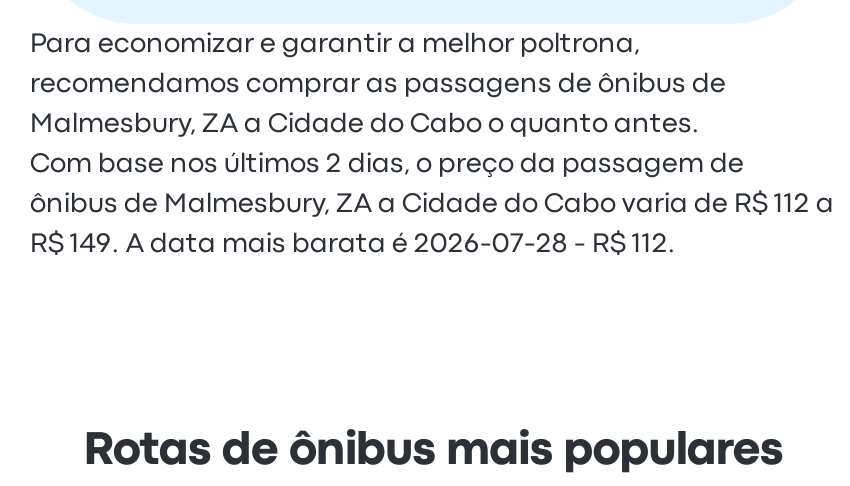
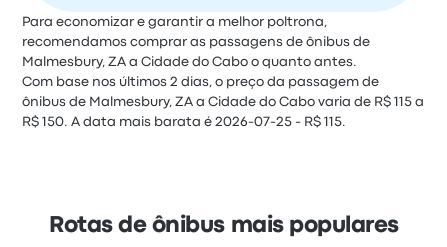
[30,192,834,216] ônibus de Malmesbury, ZA a Cidade do Cabo varia de R$ 112 a -> [22,96,424,108] ônibus de Malmesbury, ZA a Cidade do Cabo varia de R$ 115 a
[30,232,676,256] R$ 149. A data mais barata é 2026-07-28 - R$ 112. -> [22,116,346,128] R$ 150. A data mais barata é 2026-07-25 - R$ 115.

